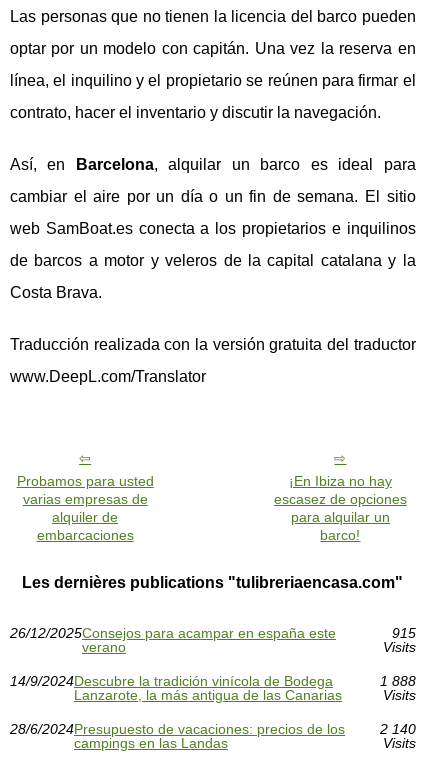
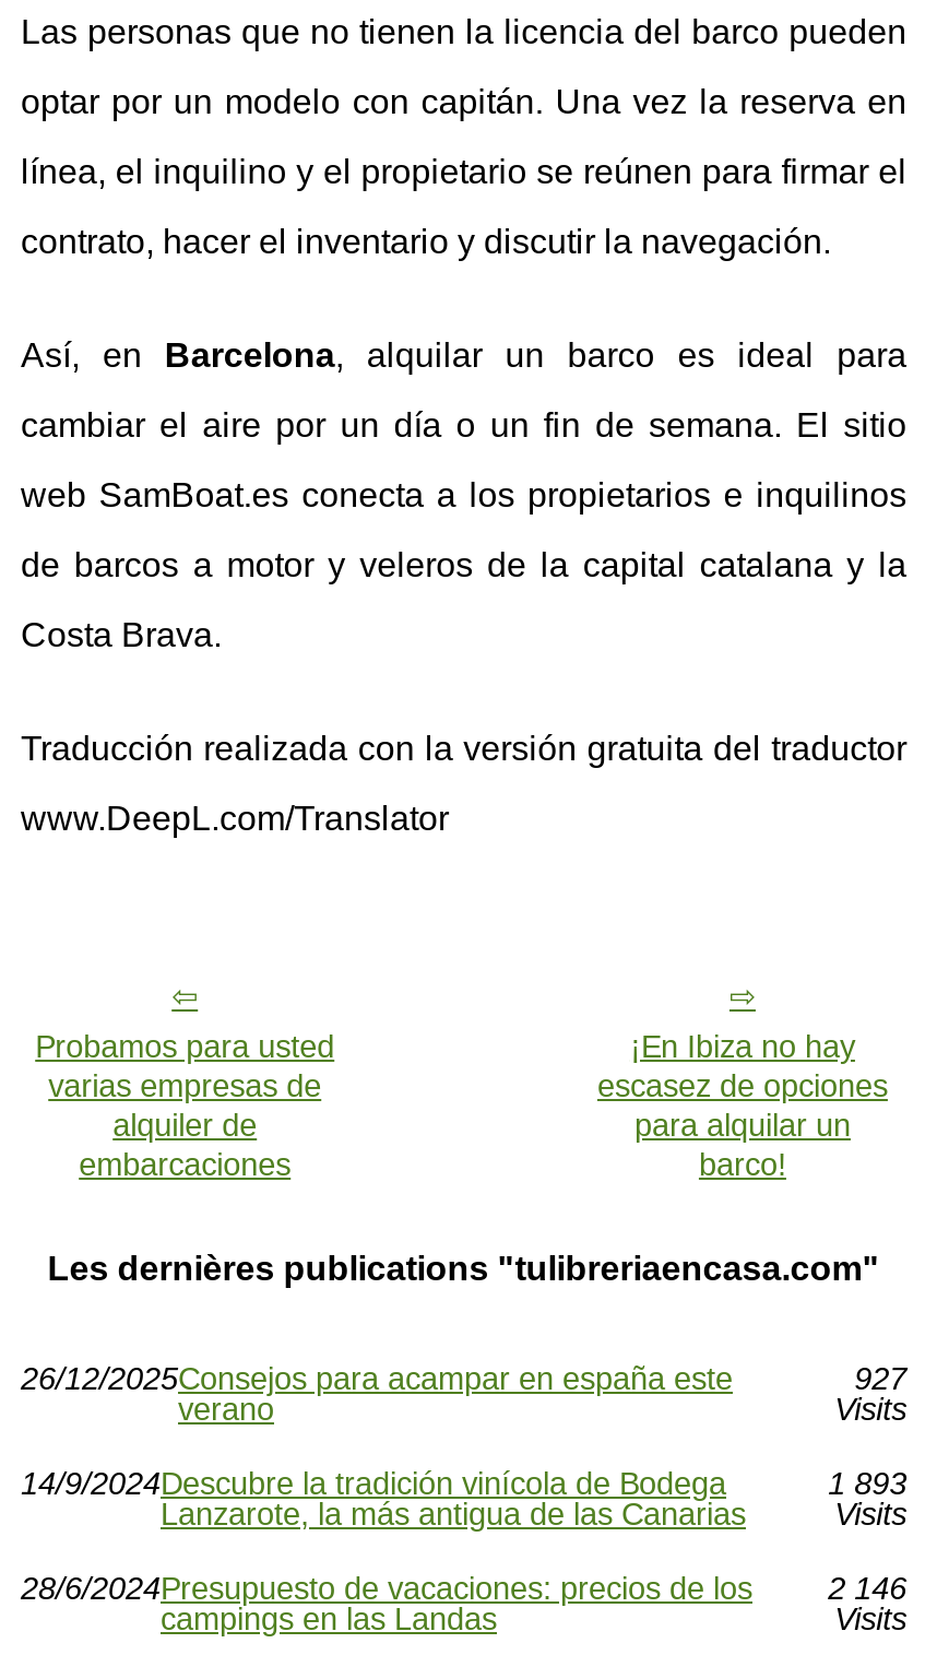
[392,625,416,641] 915 -> [854,1362,907,1397] 927
[380,673,416,689] 1 888 -> [828,1467,907,1502] 1 893
[380,721,416,737] 2 140 -> [828,1572,907,1606] 2 146

